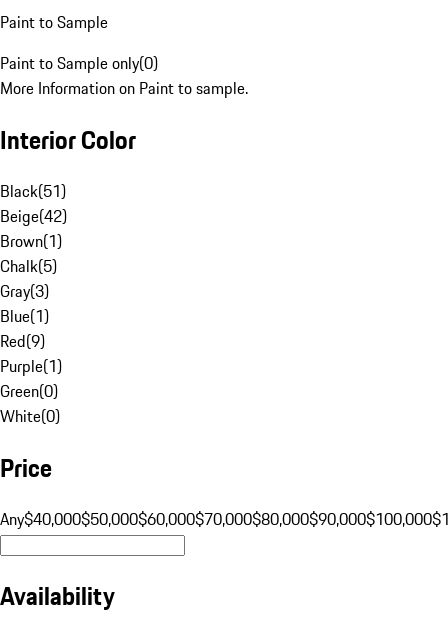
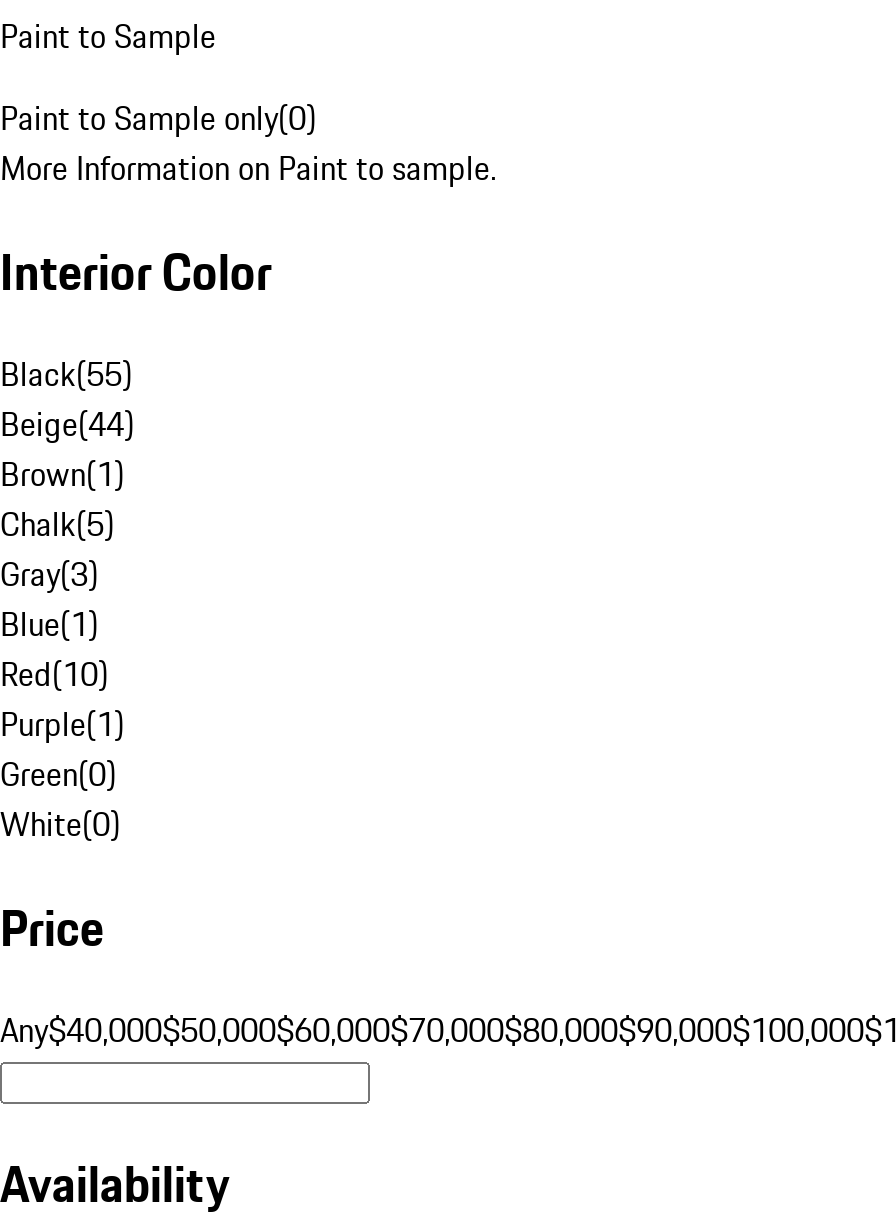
[0,179,66,203] Black(51) -> [0,350,132,398] Black(55)
[0,204,67,228] Beige(42) -> [0,400,134,448] Beige(44)
[0,329,45,353] Red(9) -> [0,650,108,698] Red(10)

